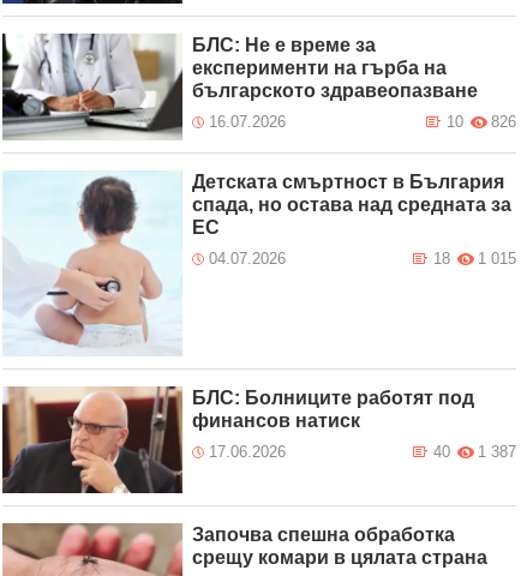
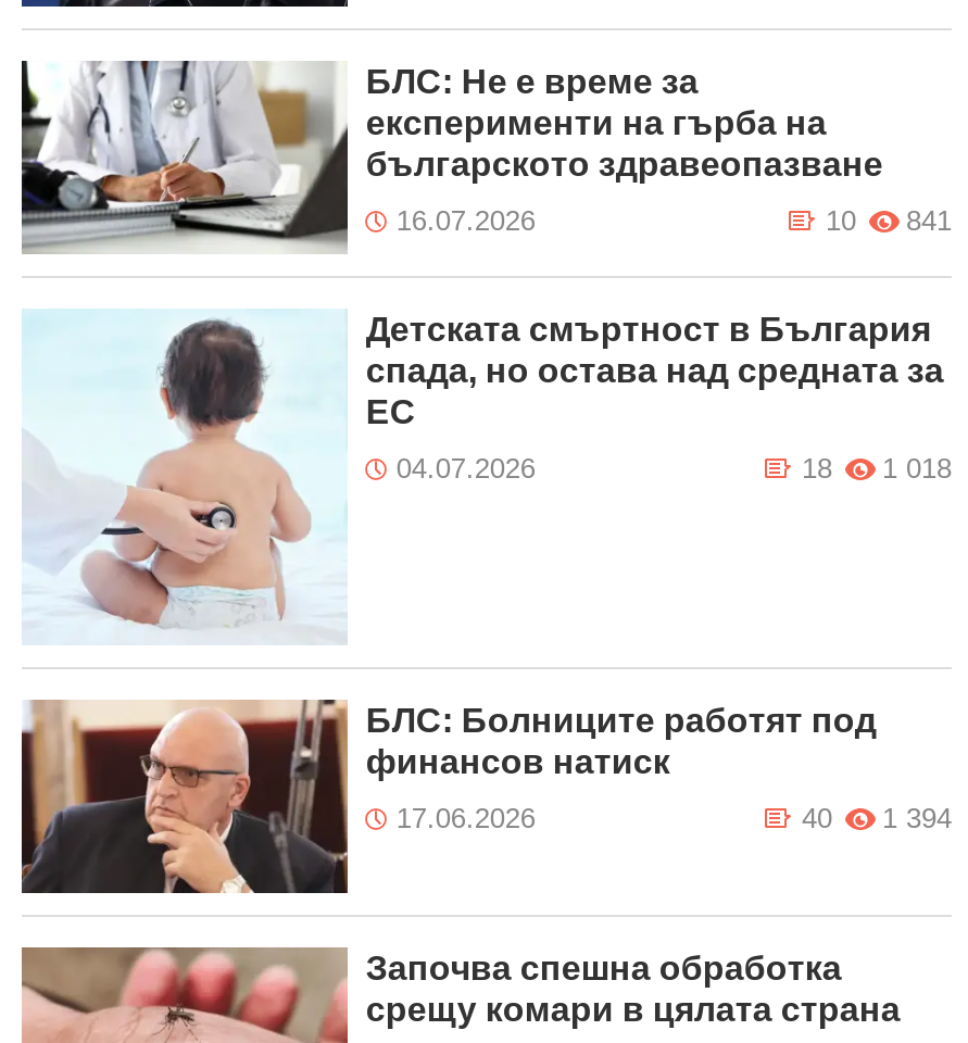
[447,113,516,131] 10 826 -> [826,204,952,236] 10 841
[433,249,516,267] 18 1 015 -> [802,452,952,484] 18 1 018
[433,442,516,460] 40 1 387 -> [802,801,952,834] 40 1 394

